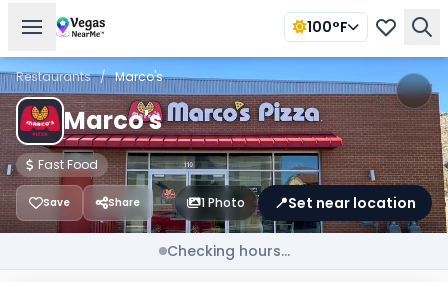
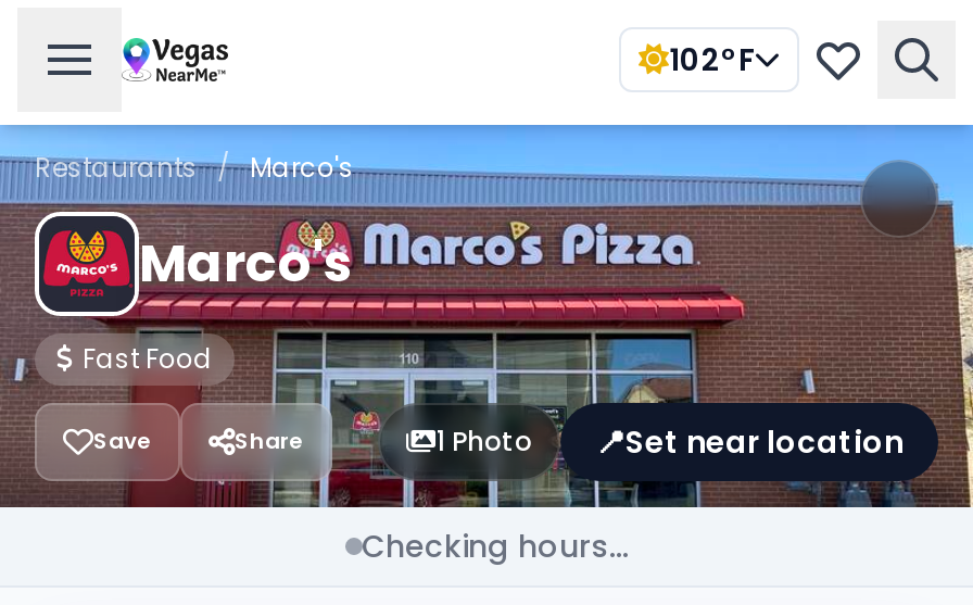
[307,17,348,37] 100°F -> [669,38,756,81] 102°F

